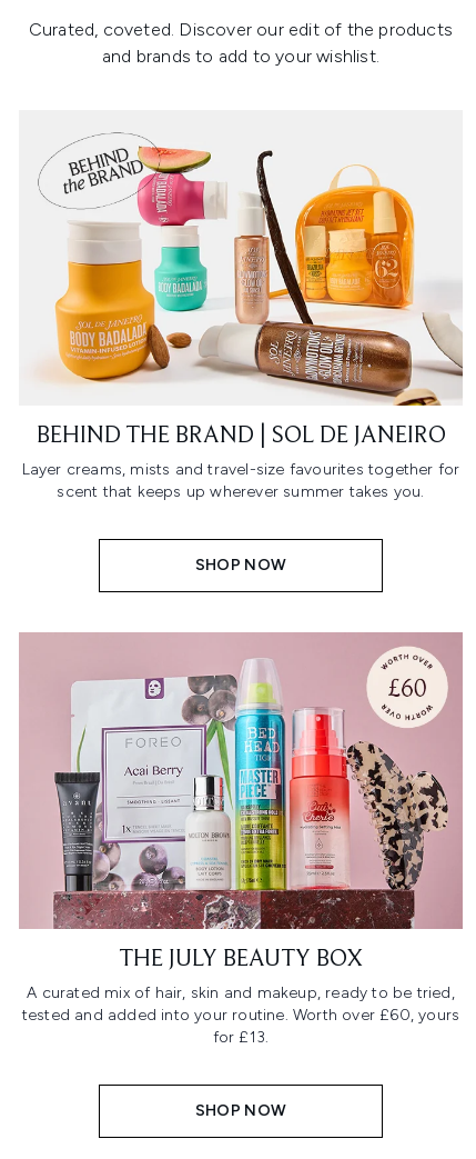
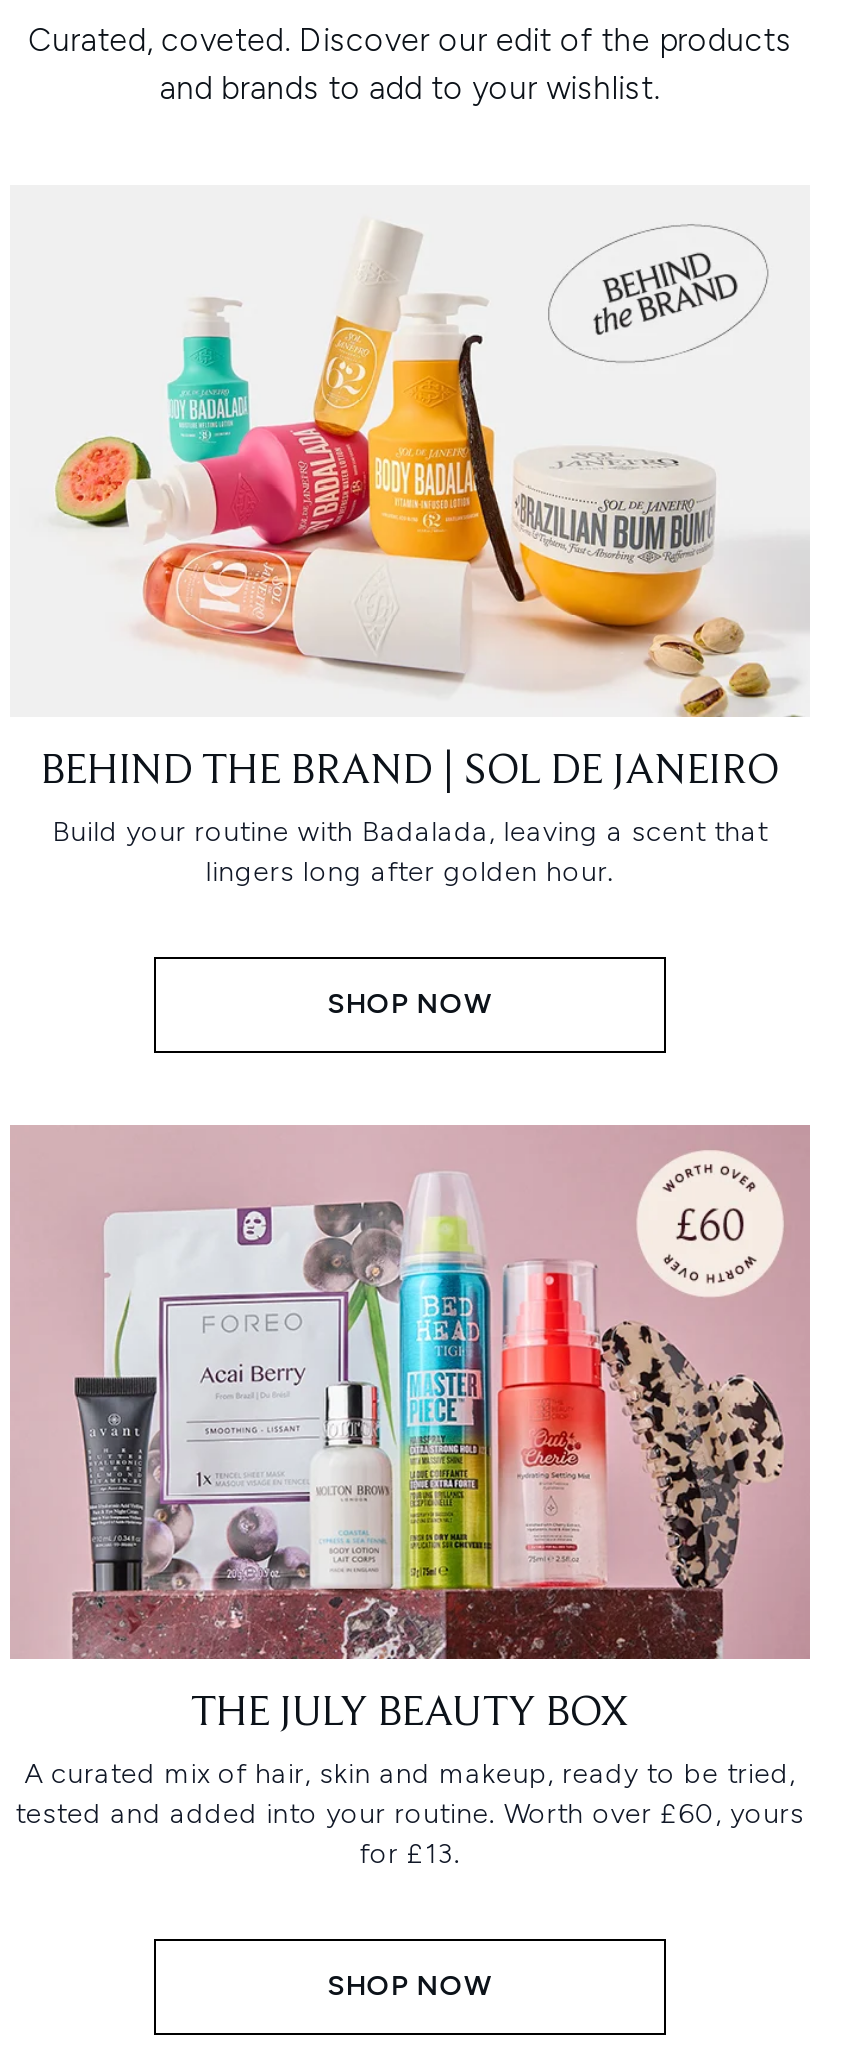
[38,132,464,407] [image] -> [54,223,810,719] [image]
[22,460,460,501] Layer creams, mists and travel-size favourites together for | scent that keeps up wherever summer takes you. -> [52,815,768,889] Build your routine with Badalada, leaving a scent that | lingers long after golden hour.

